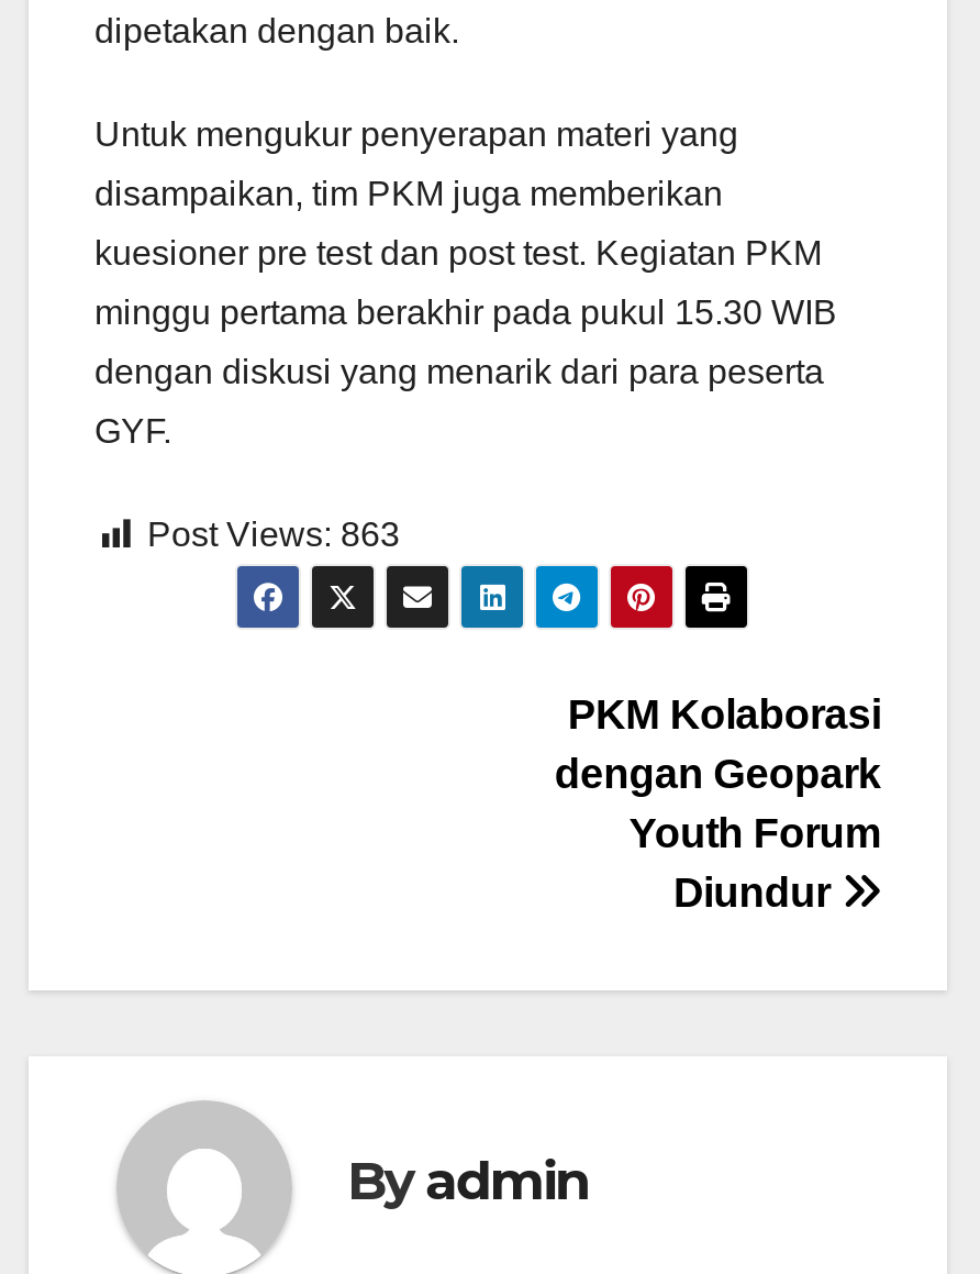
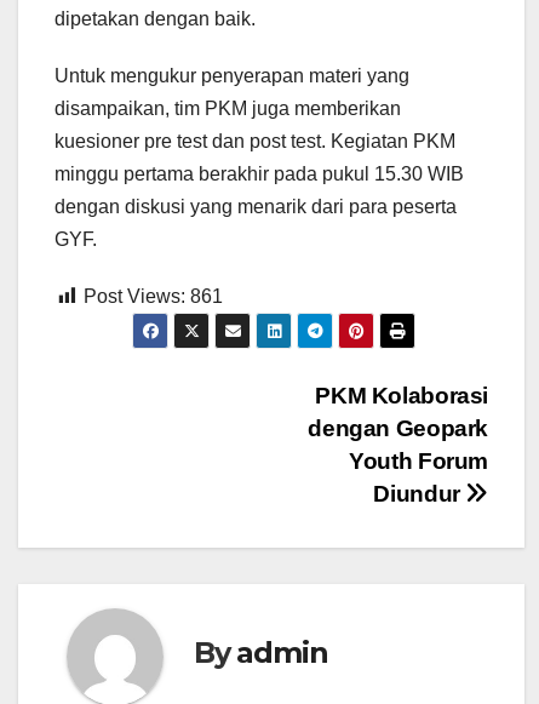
[147,516,400,553] Post Views: 863 -> [84,286,223,307] Post Views: 861

